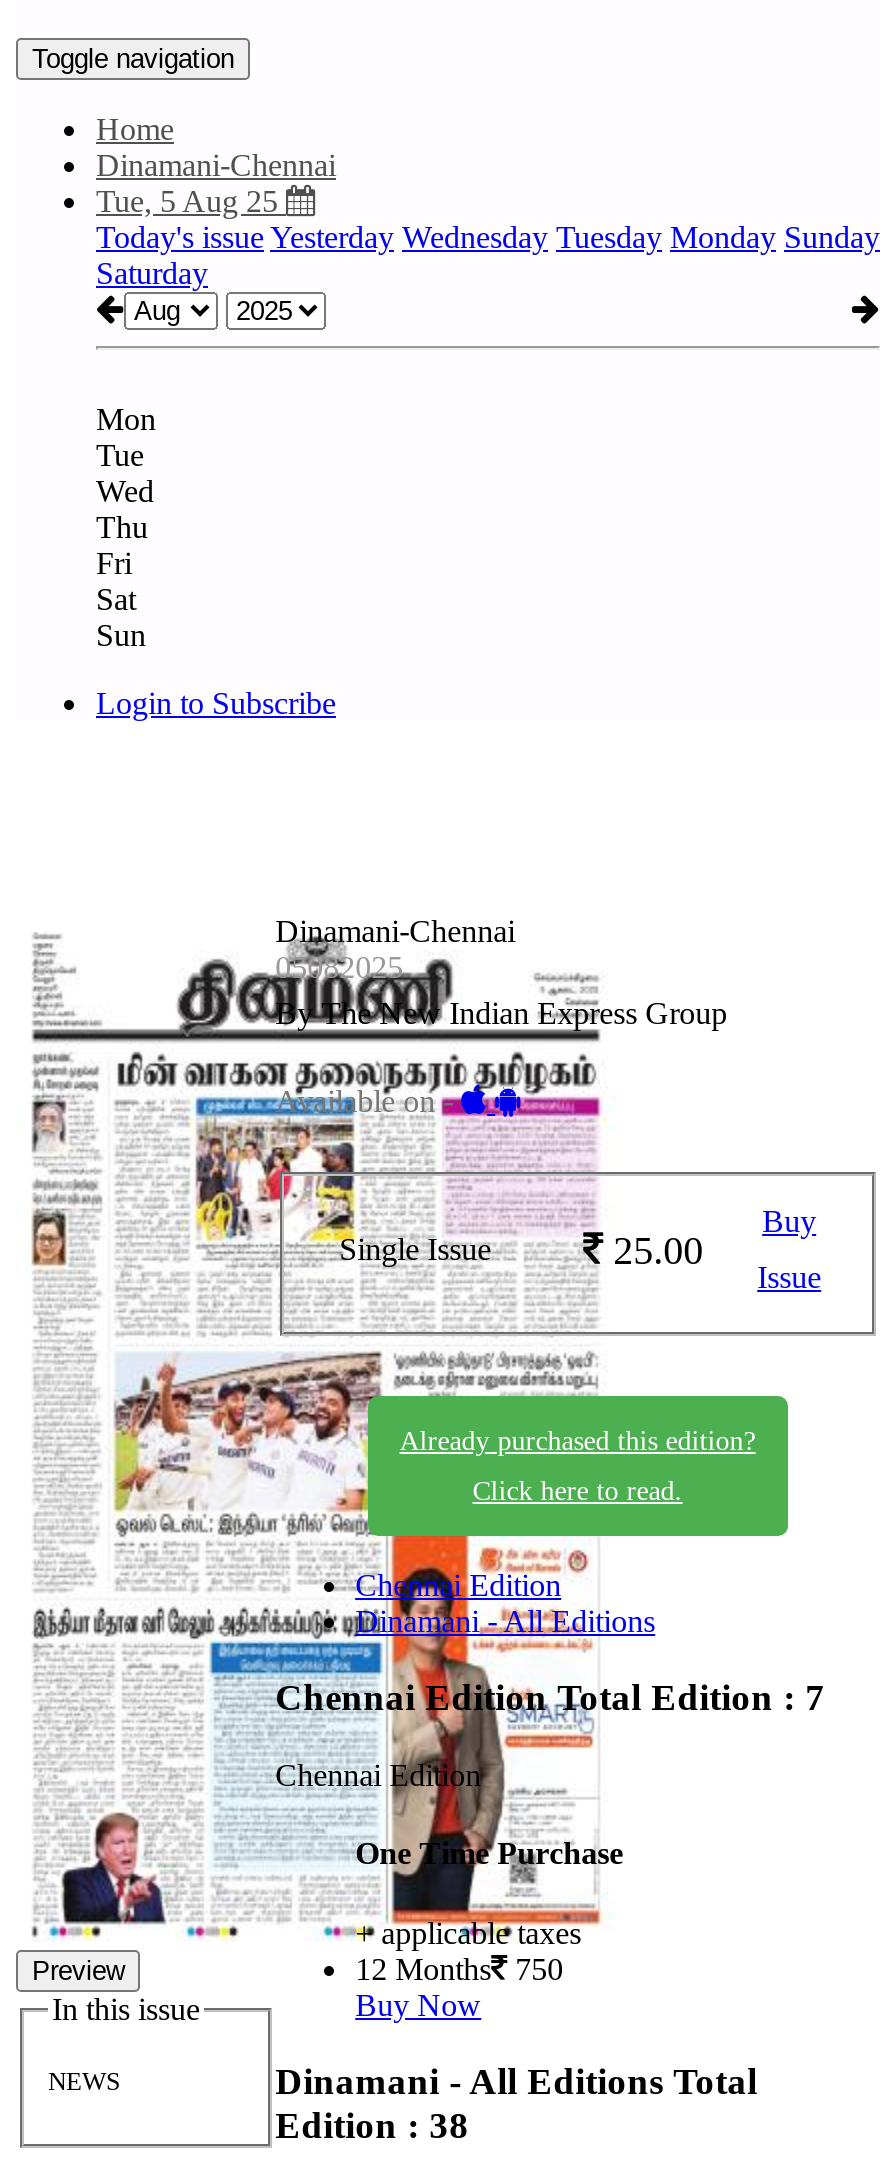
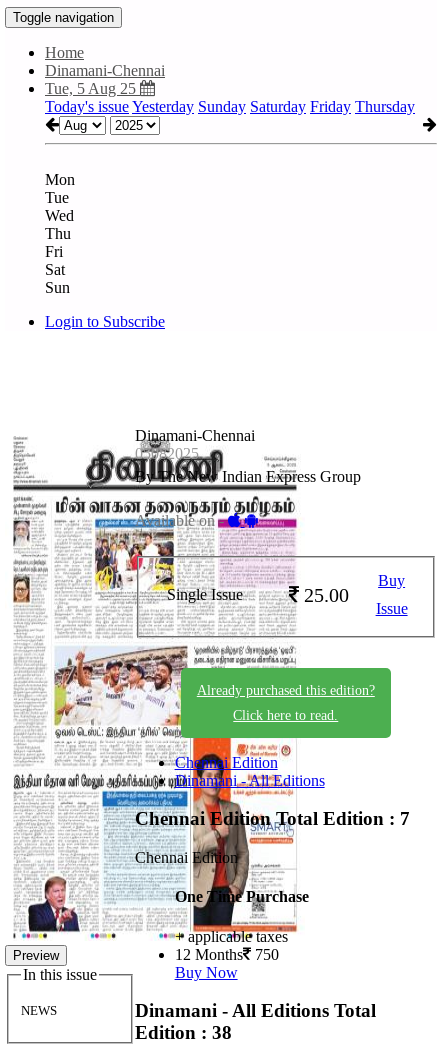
[96,220,880,290] Today's issue Yesterday Wednesday Tuesday Monday Sunday | Saturday -> [45,98,415,115] Today's issue Yesterday Sunday Saturday Friday Thursday

